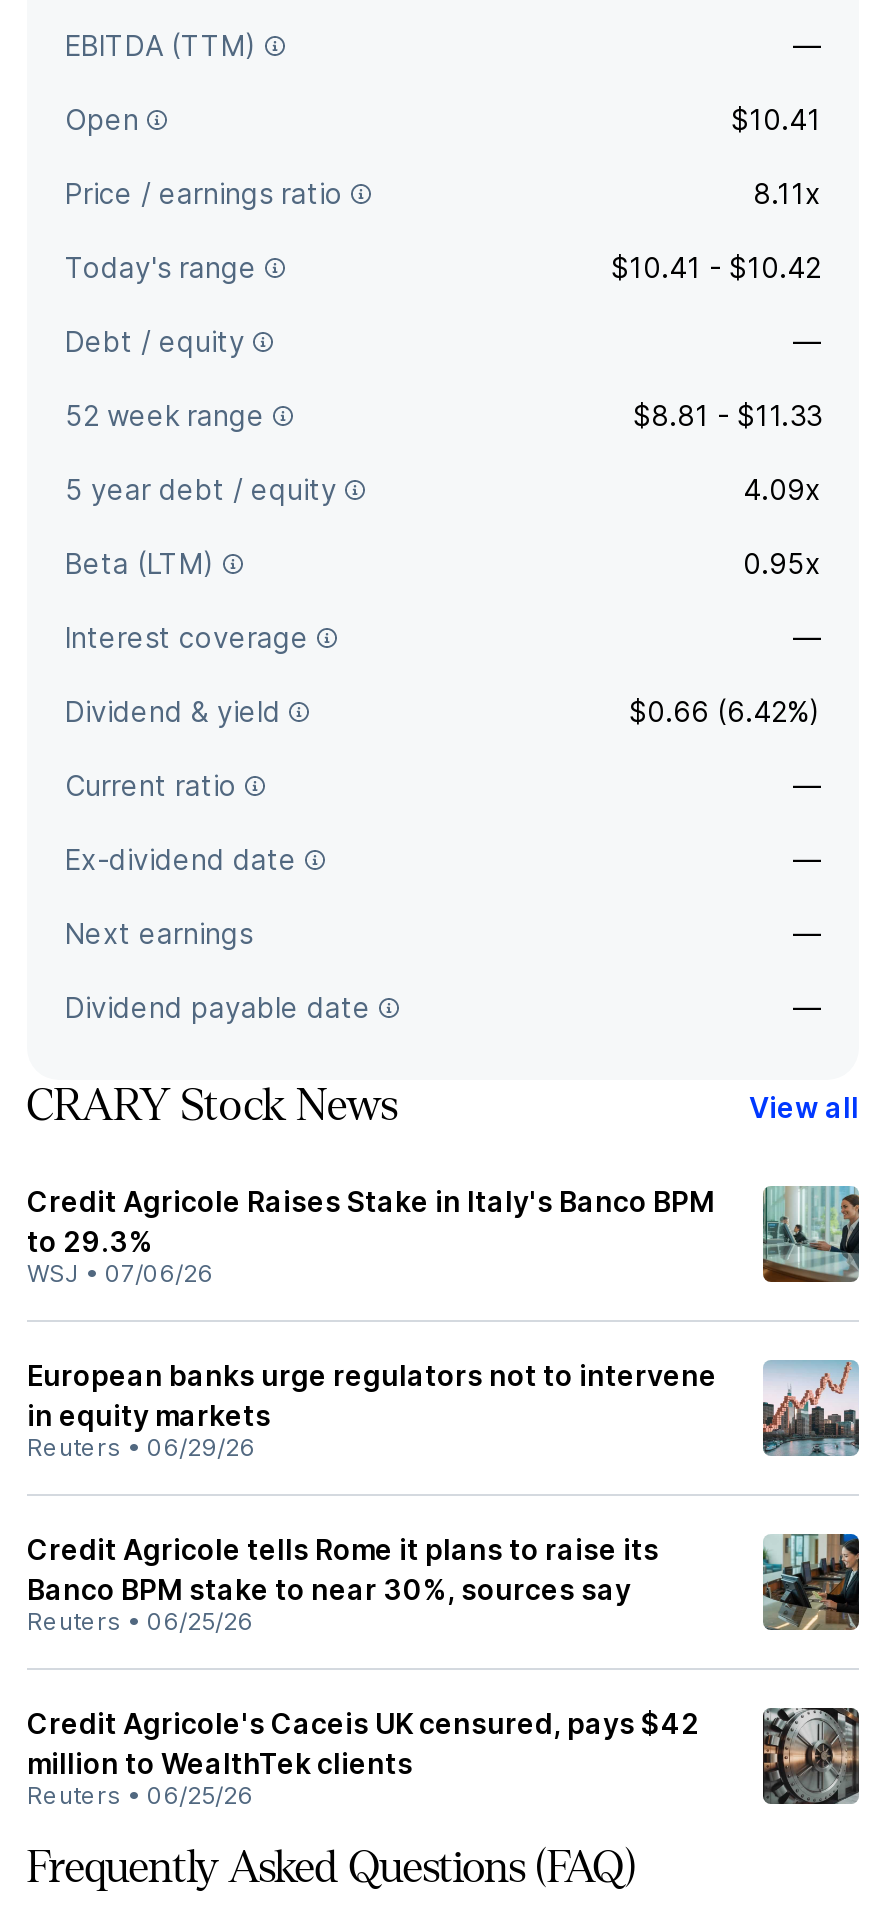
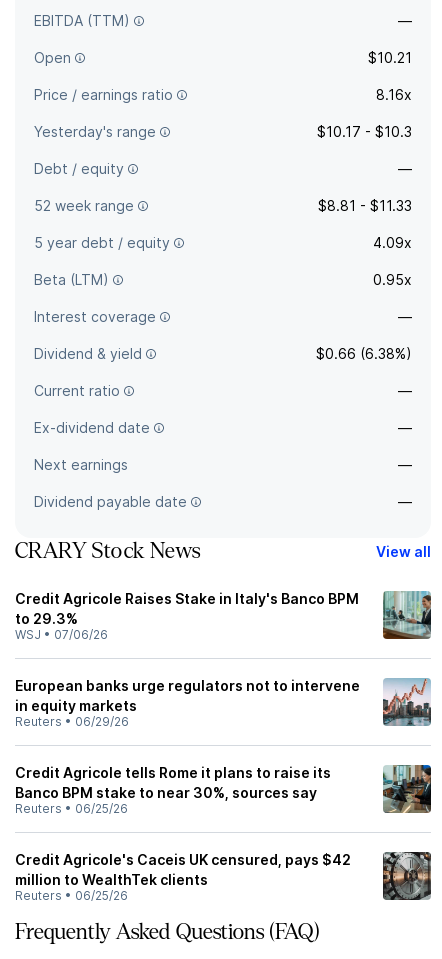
[731,102,821,136] $10.41 -> [368,49,412,66] $10.21
[753,176,821,210] 8.11x -> [376,86,412,103] 8.16x
[65,250,821,284] Today's range | $10.41 - $10.42 -> [34,123,412,140] Yesterday's range | $10.17 - $10.3
[629,694,821,728] $0.66 (6.42%) -> [316,345,412,362] $0.66 (6.38%)

